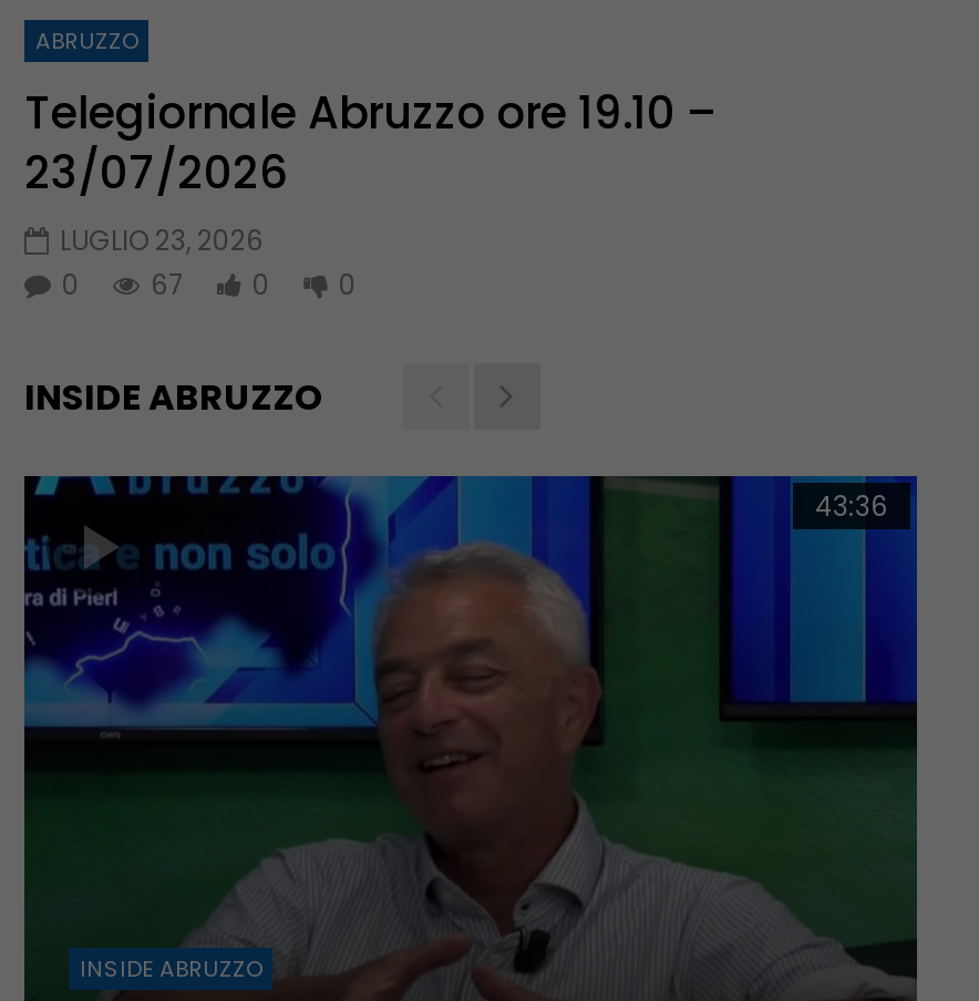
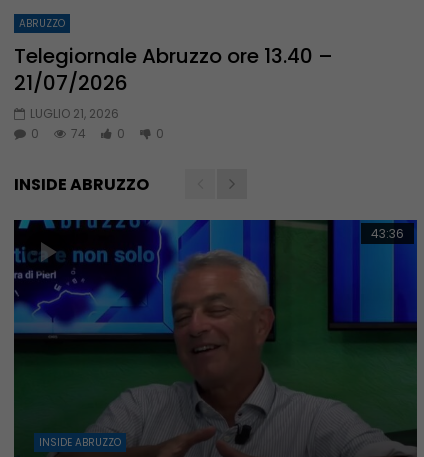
[24,82,720,144] Telegiornale Abruzzo ore 19.10 – -> [14,42,333,70] Telegiornale Abruzzo ore 13.40 –
[24,142,288,204] 23/07/2026 -> [14,69,128,97] 21/07/2026
[60,221,264,259] LUGLIO 23, 2026 -> [30,105,119,122] LUGLIO 21, 2026
[62,266,357,303] 0 67 0 0 -> [31,125,164,142] 0 74 0 0

